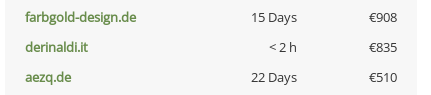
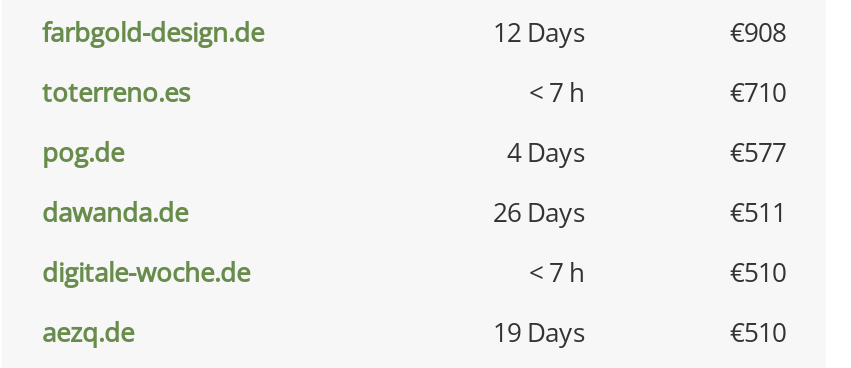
[250,8,296,26] 15 Days -> [493,14,585,50] 12 Days
[25,38,397,56] derinaldi.it | < 2 h | €835 -> [42,74,786,290] toterreno.es | < 7 h | €710 | pog.de | 4 Days | €577 | dawanda.de | 26 Days | €511 | digitale-woche.de | < 7 h | €510
[250,68,296,86] 22 Days -> [493,314,585,350] 19 Days

